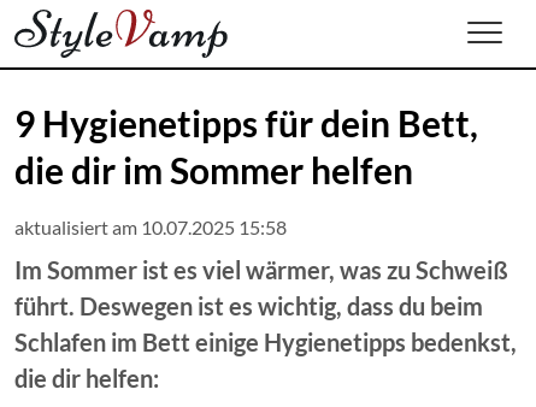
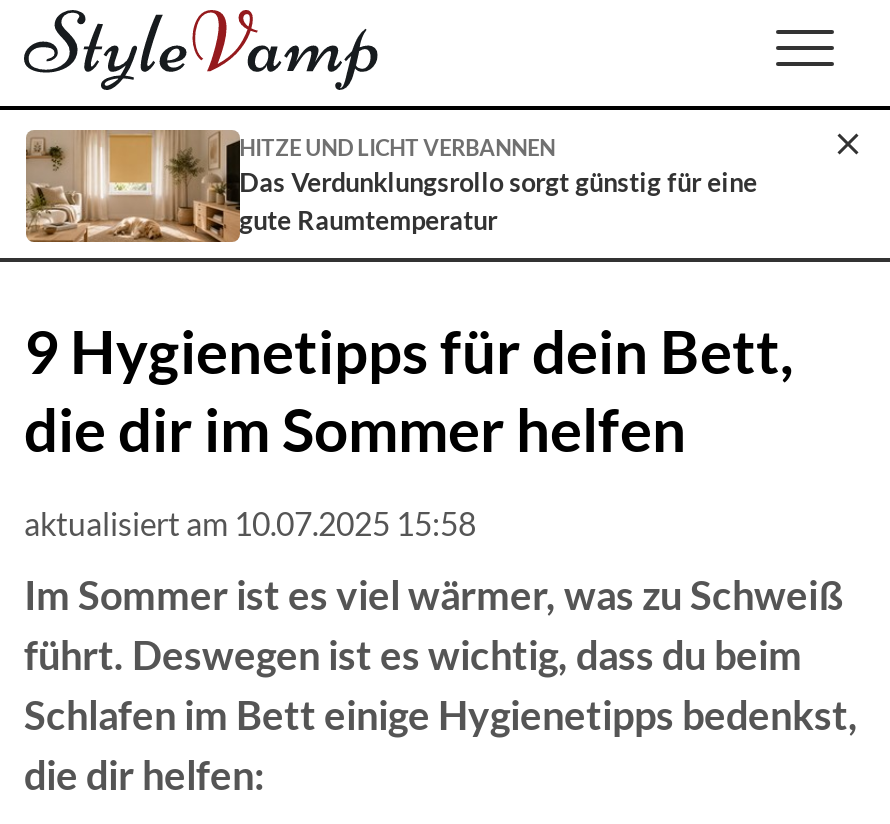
none -> [24,128,757,244] [image] | HITZE UND LICHT VERBANNEN | Das Verdunklungsrollo sorgt günstig für eine | gute Raumtemperatur

